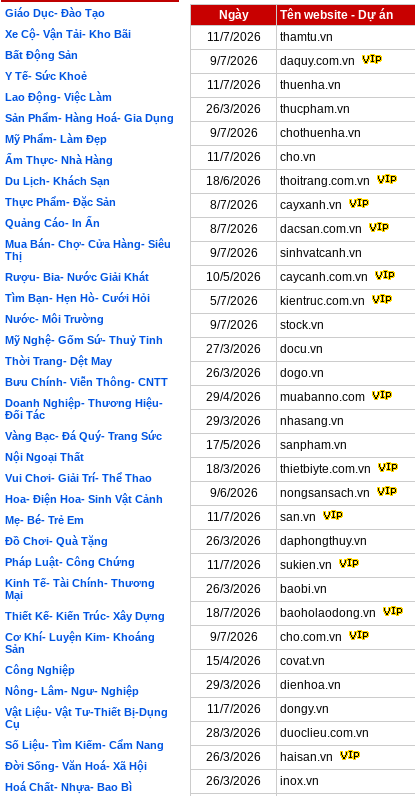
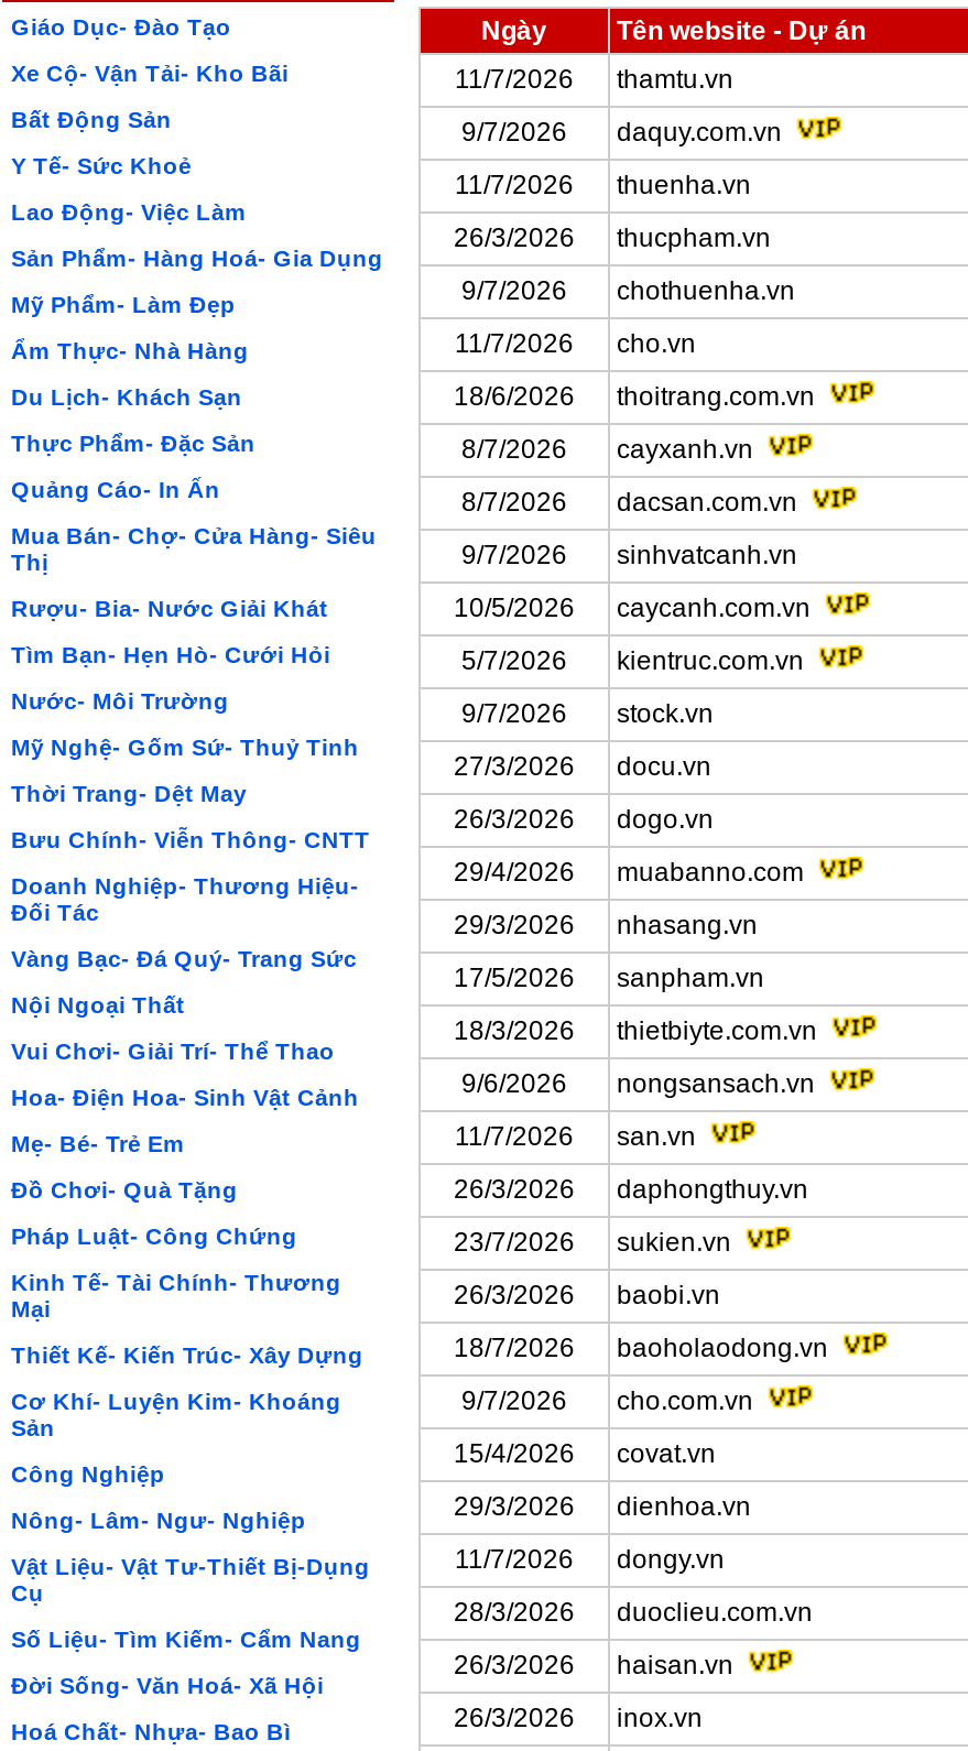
[206,558,332,572] 11/7/2026 sukien.vn -> [454,1227,731,1258] 23/7/2026 sukien.vn

